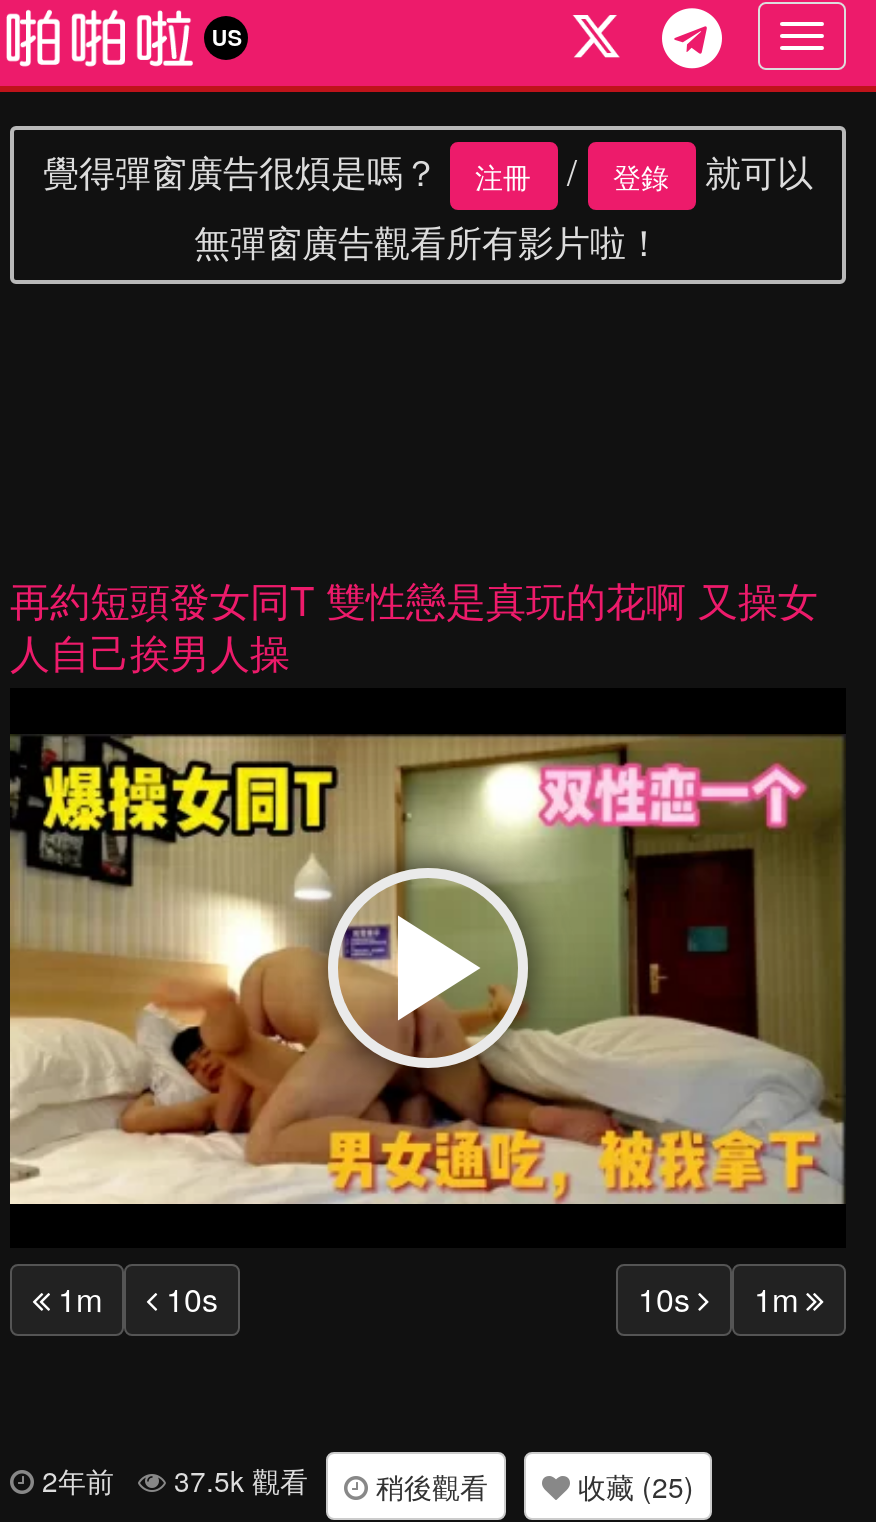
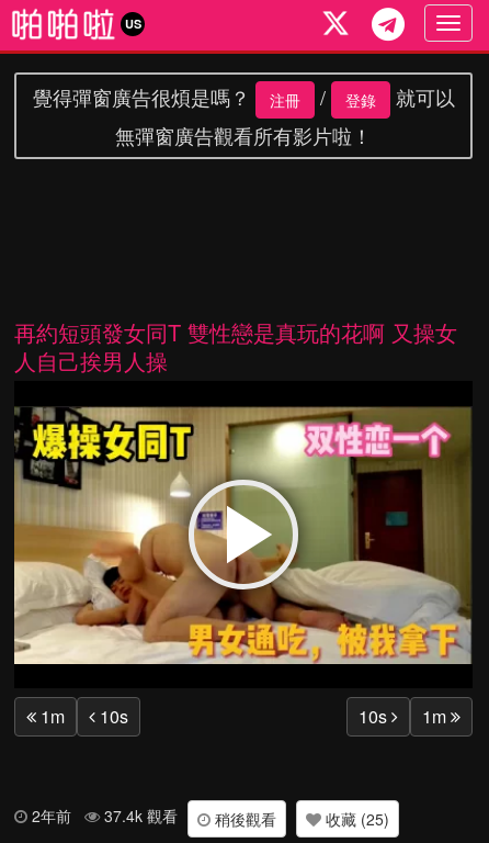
[42,1461,488,1505] 2年前 37.5k 觀看 稍後觀看 -> [32,805,276,829] 2年前 37.4k 觀看 稍後觀看

